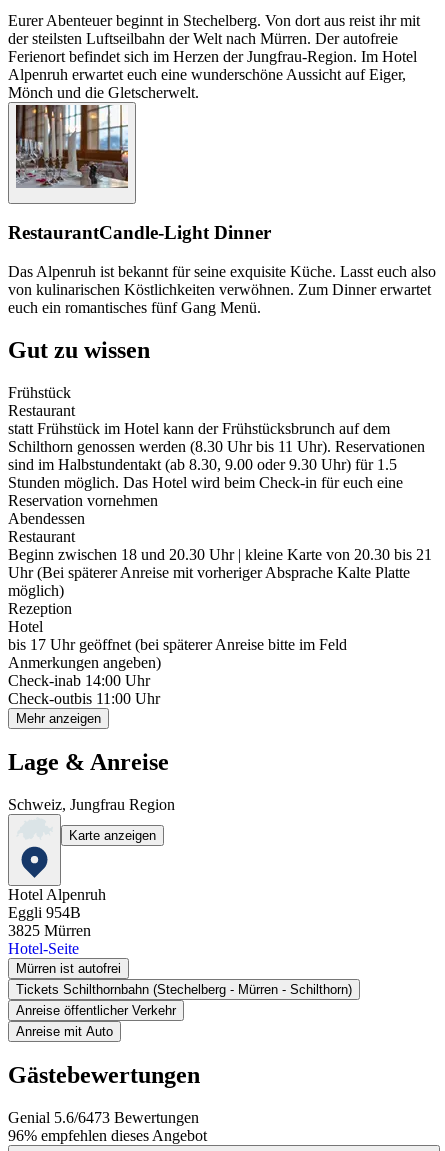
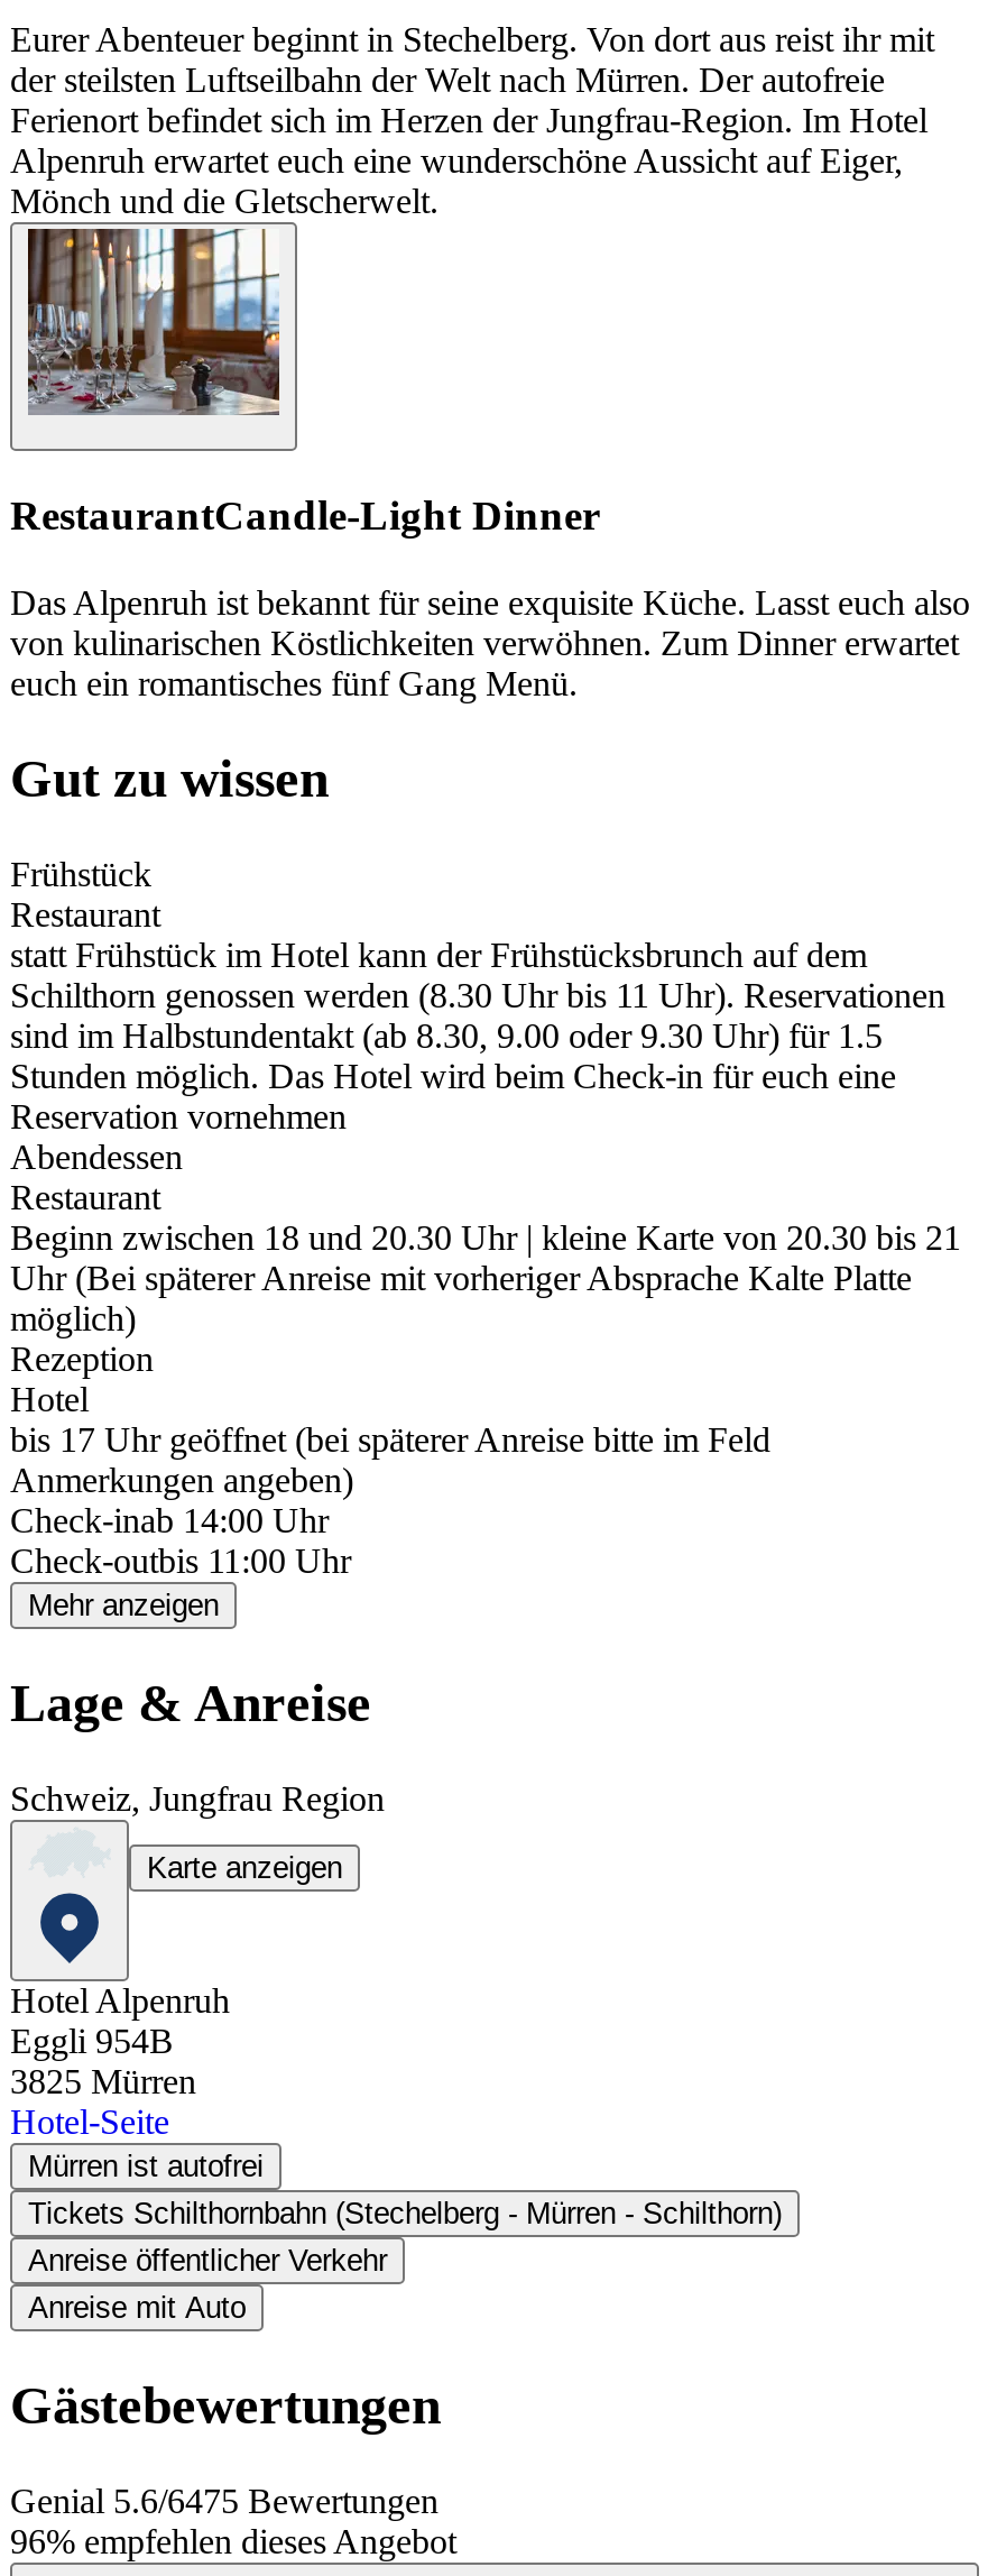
[8,1109,199,1126] Genial 5.6/6473 Bewertungen -> [10,2482,439,2520] Genial 5.6/6475 Bewertungen

